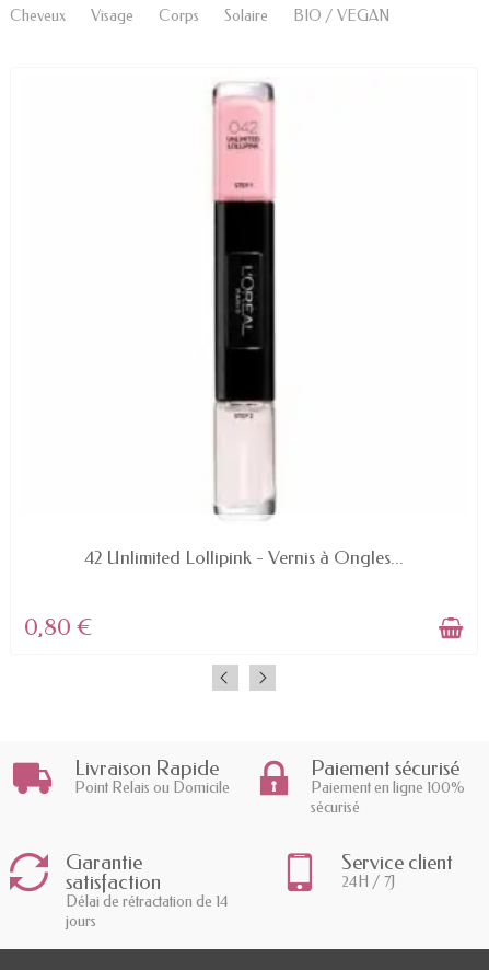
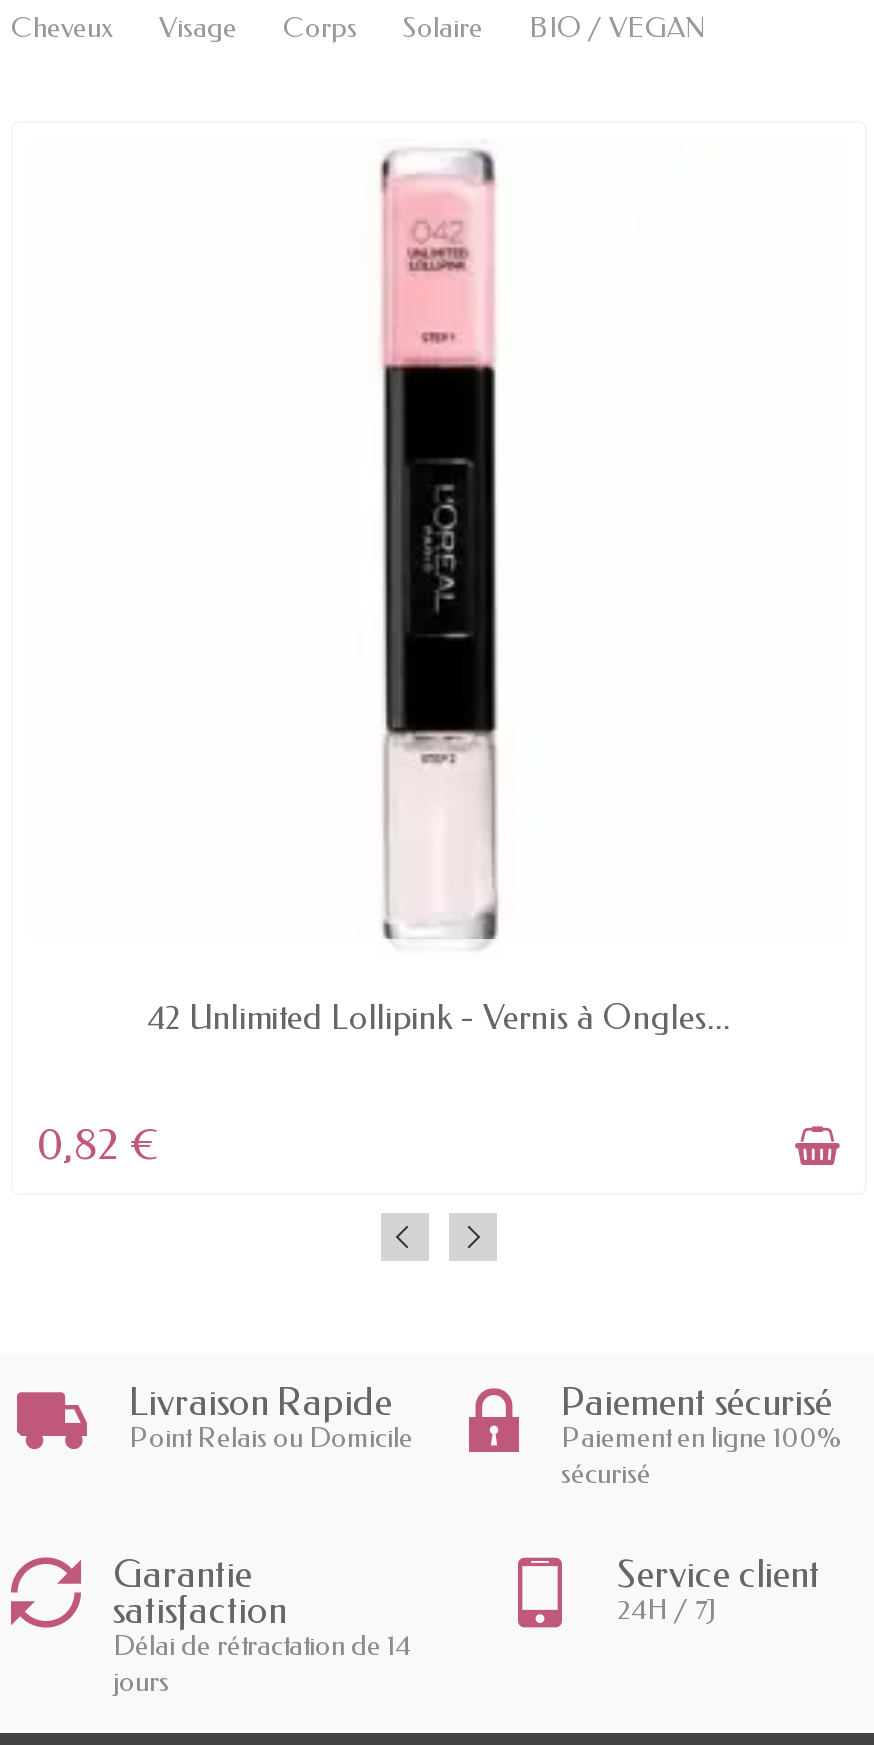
[24,613,93,641] 0,80 € -> [37,1119,159,1171] 0,82 €

